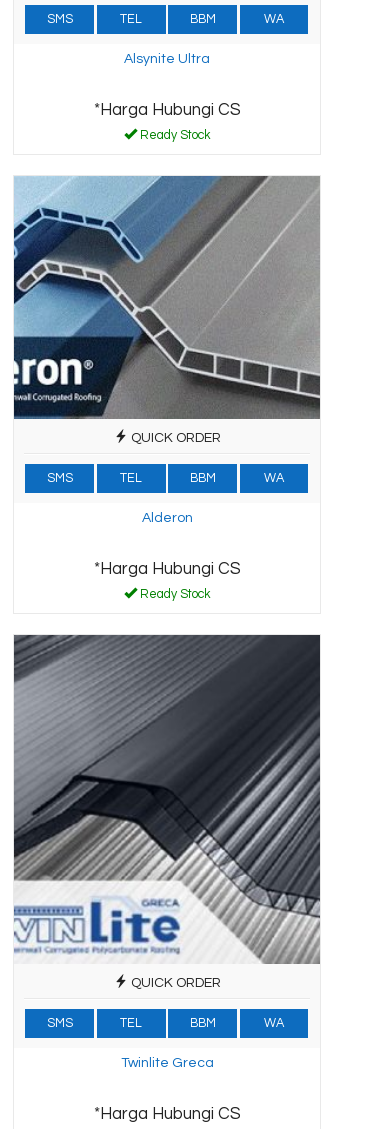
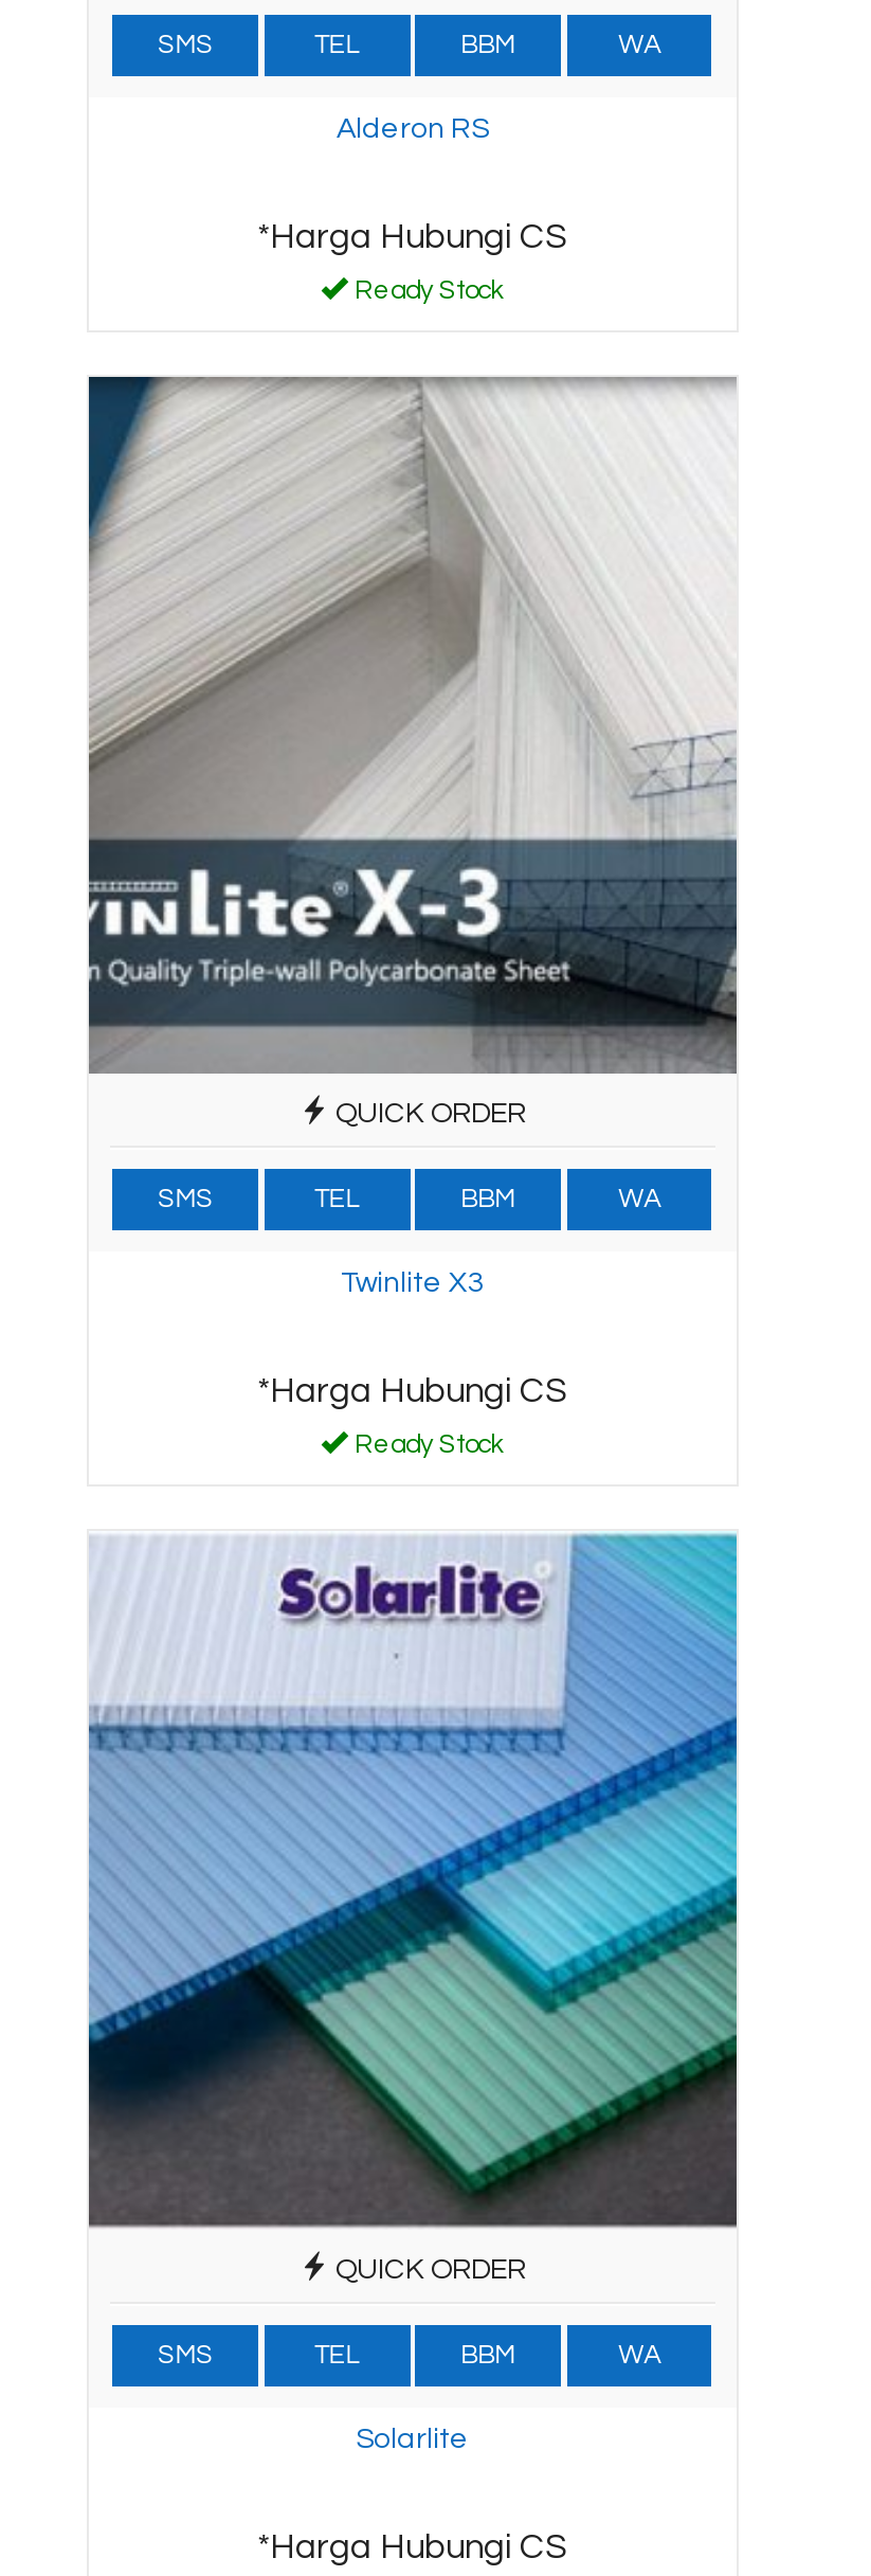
[124,52,210,66] Alsynite Ultra -> [337,113,489,143] Alderon RS
[13,176,320,419] [image] -> [87,375,737,1074] [image]
[141,511,192,525] Alderon -> [341,1268,485,1298] Twinlite X3
[13,634,321,964] [image] -> [87,1531,739,2230] [image]
[120,1056,213,1070] Twinlite Greca -> [357,2423,469,2453] Solarlite

